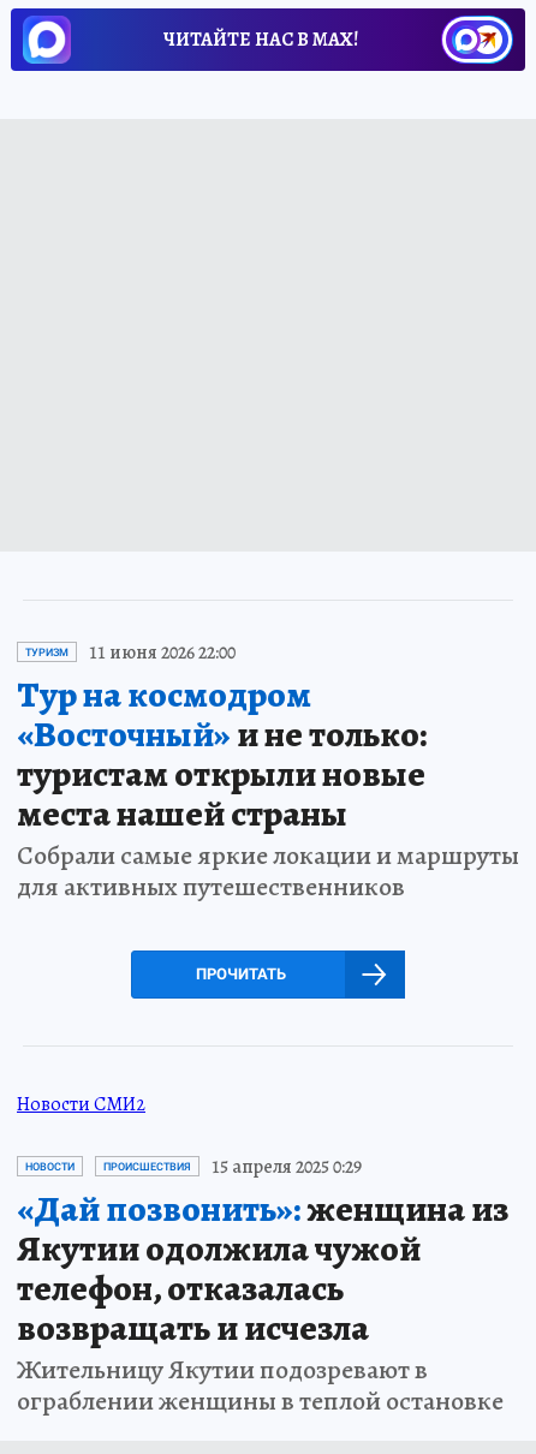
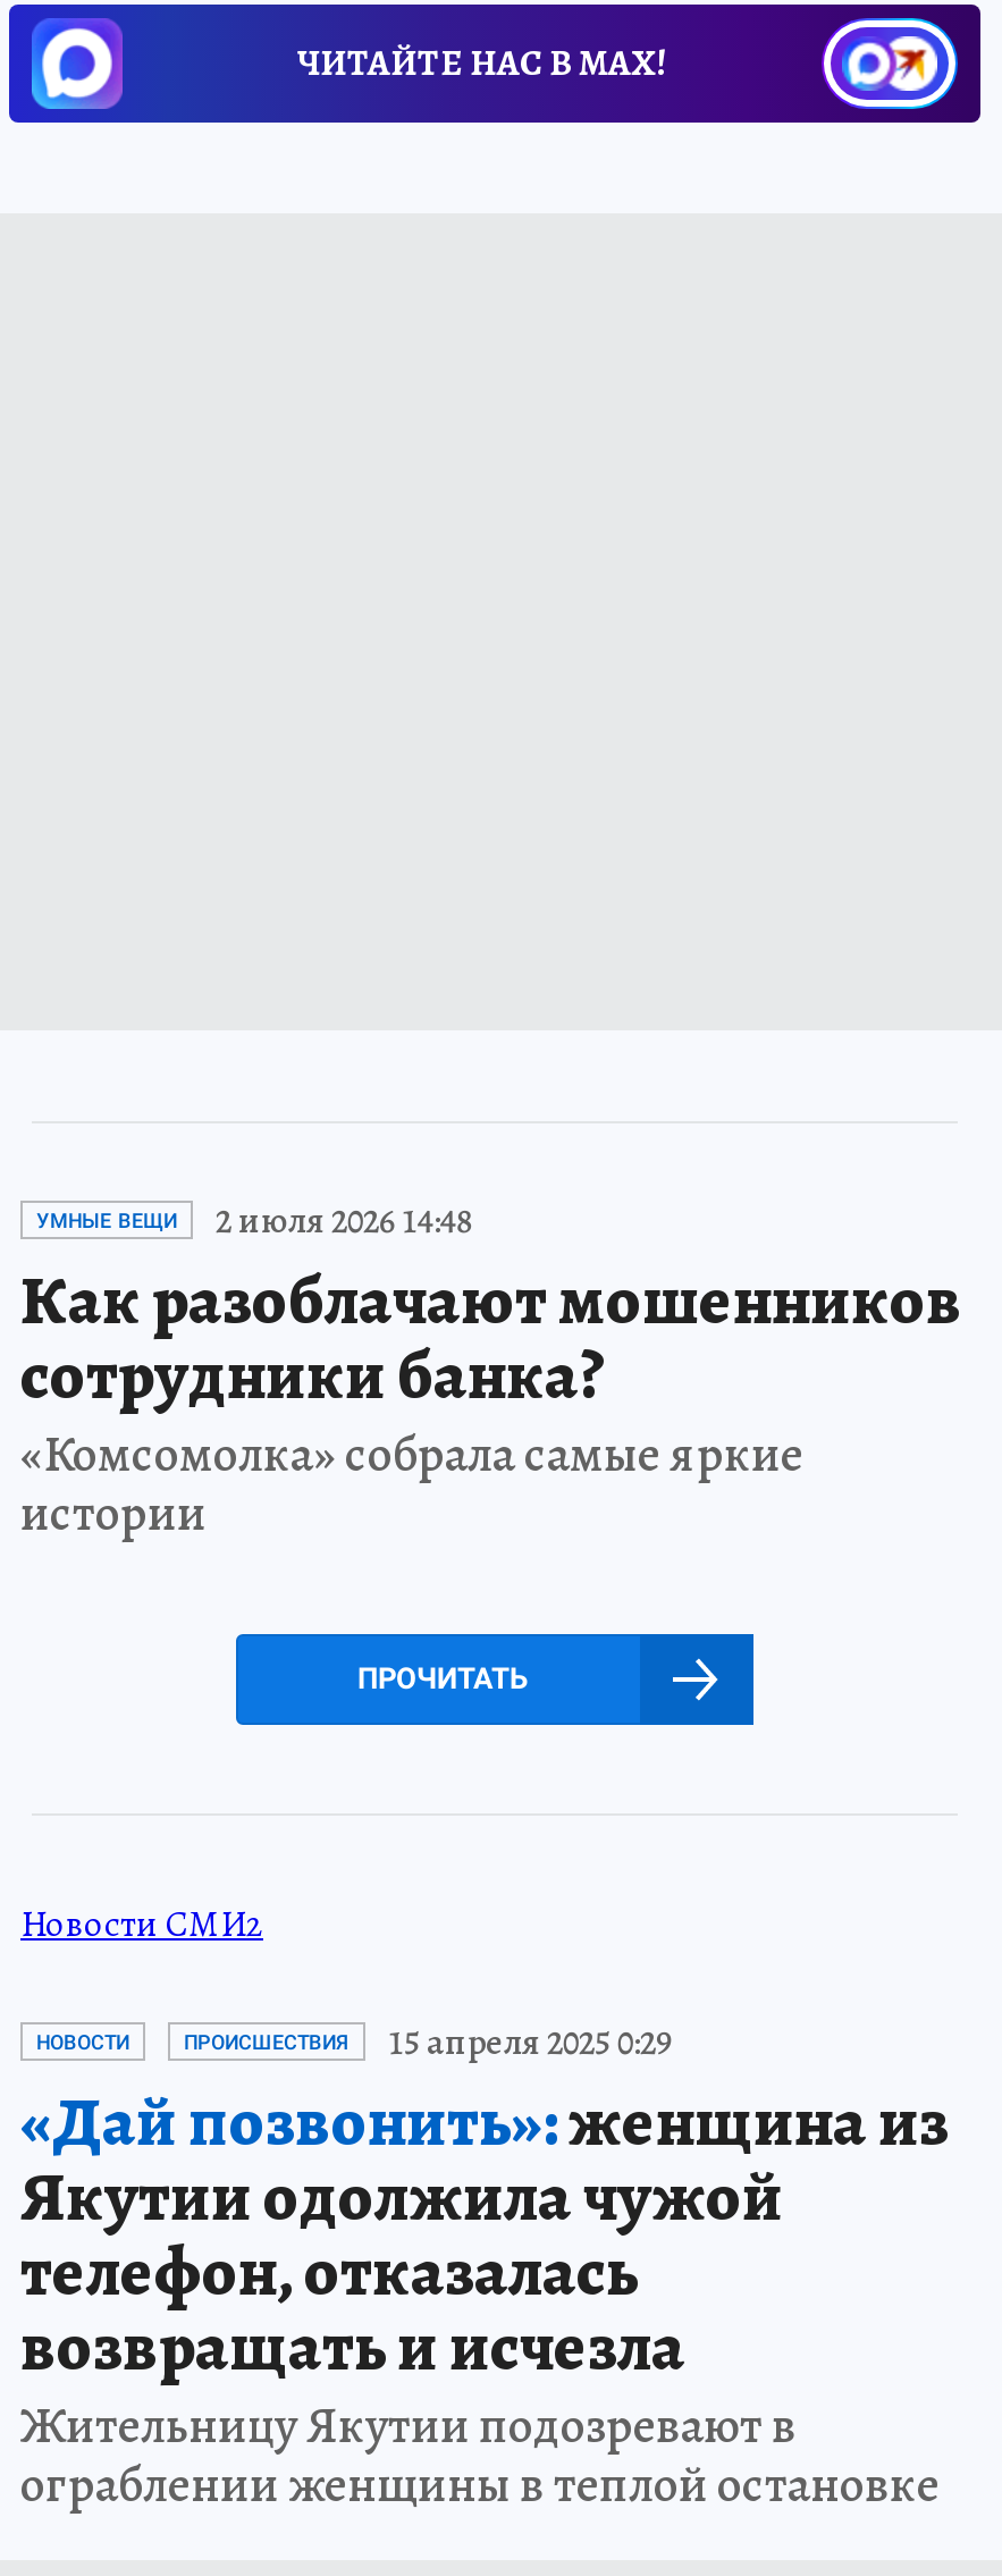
[17,639,519,904] ТУРИЗМ | 11 июня 2026 22:00 | Тур на космодром | «Восточный»и не только: | туристам открыли новые | места нашей страны | Собрали самые яркие локации и маршруты | для активных путешественников -> [20,1195,962,1547] УМНЫЕ ВЕЩИ | 2 июля 2026 14:48 | Как разоблачают мошенников | сотрудники банка? | «Комсомолка» собрала самые яркие | истории

